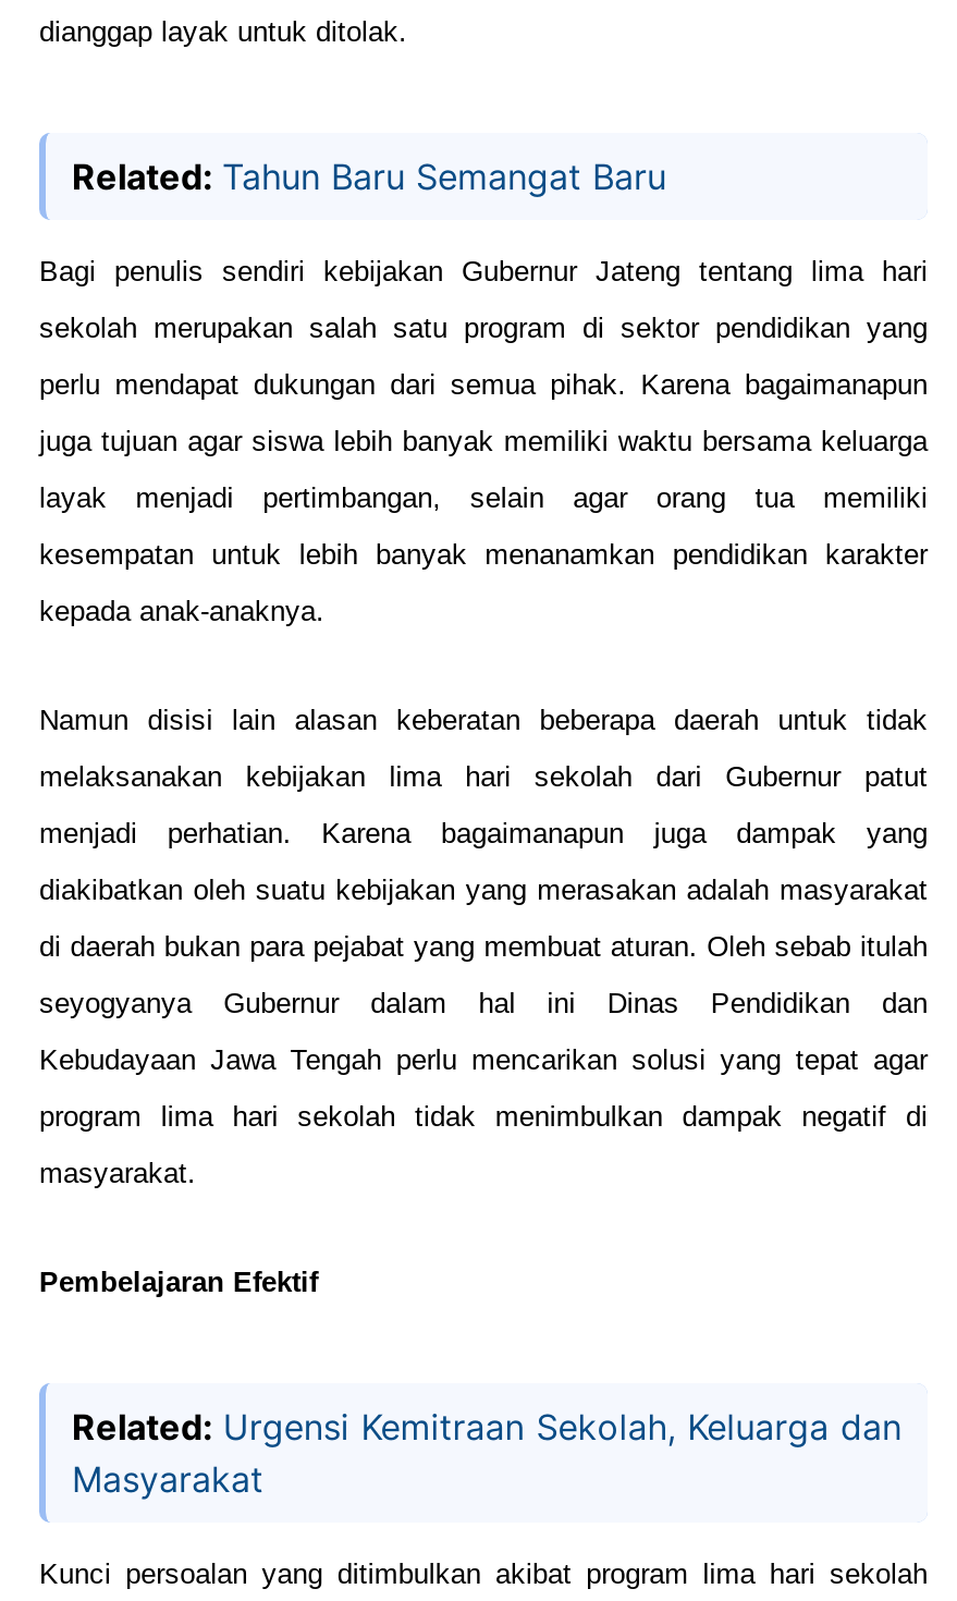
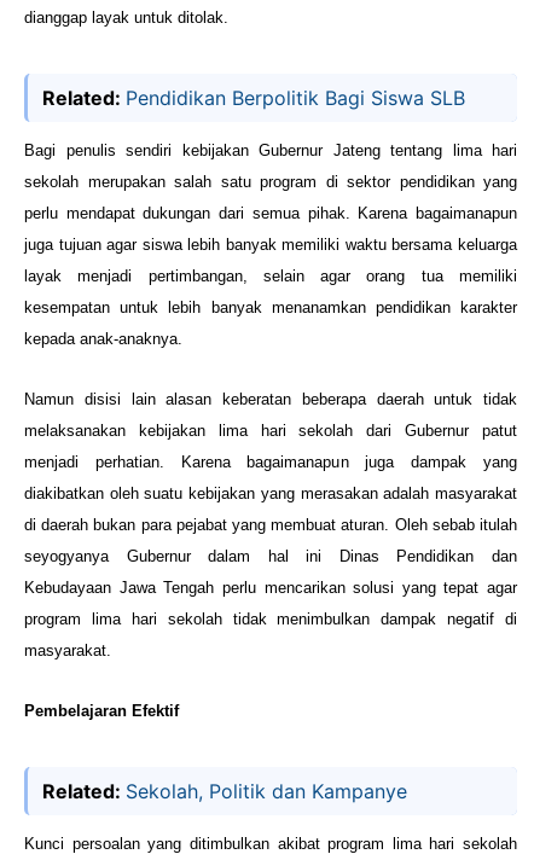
[72,155,666,198] Related: Tahun Baru Semangat Baru -> [42,86,465,110] Related: Pendidikan Berpolitik Bagi Siswa SLB
[72,1405,901,1501] Related: Urgensi Kemitraan Sekolah, Keluarga dan | Masyarakat -> [42,779,407,803] Related: Sekolah, Politik dan Kampanye

